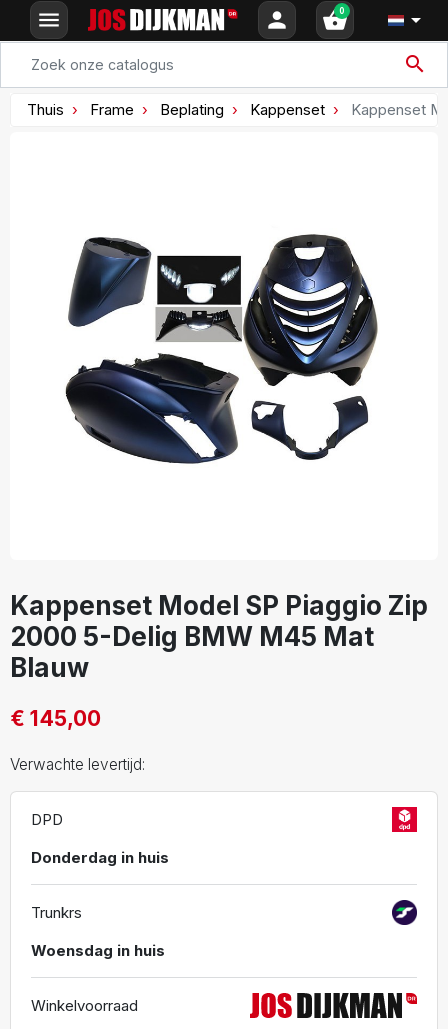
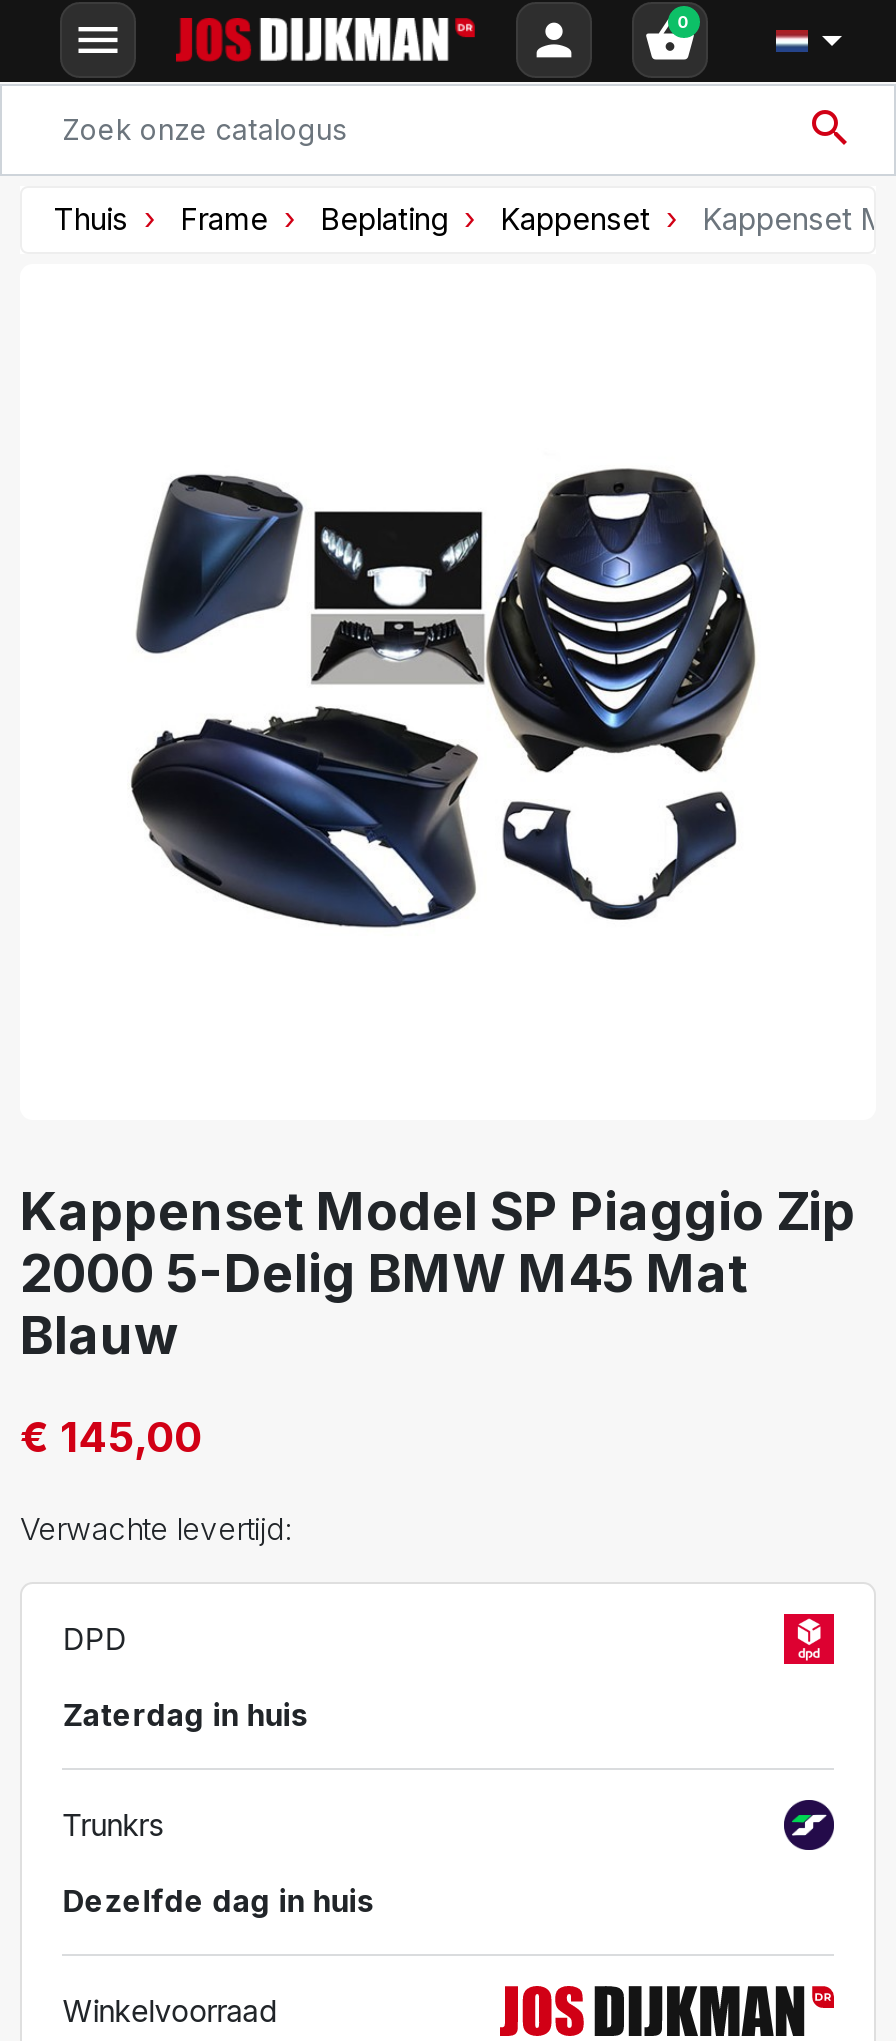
[31,848,169,867] Donderdag in huis -> [62,1697,308,1735] Zaterdag in huis
[31,941,165,960] Woensdag in huis -> [62,1883,374,1921] Dezelfde dag in huis

